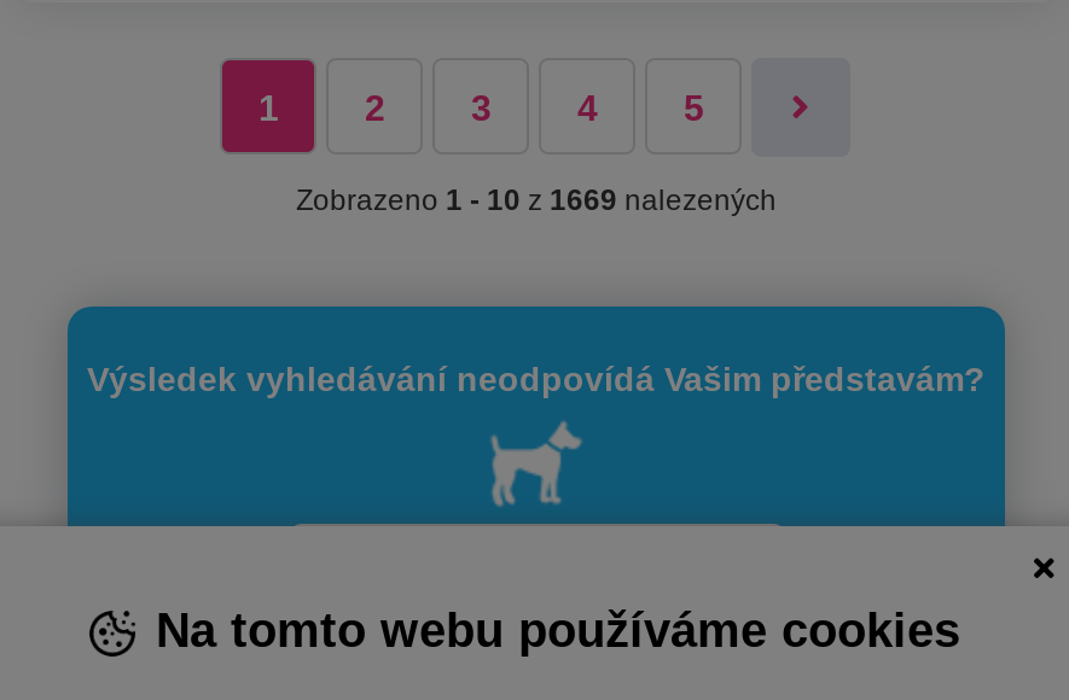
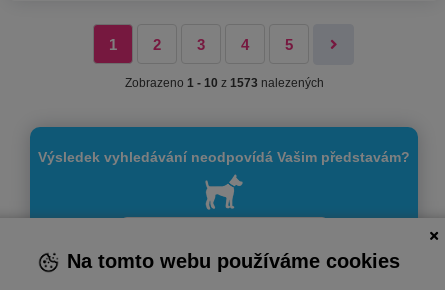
[296,183,777,217] Zobrazeno 1 - 10 z 1669 nalezených -> [124,76,323,90] Zobrazeno 1 - 10 z 1573 nalezených

